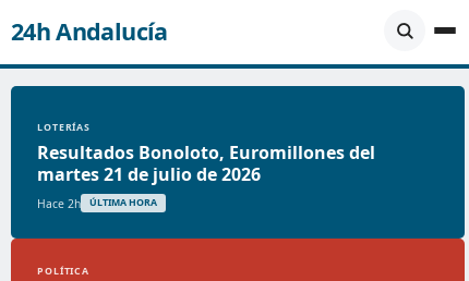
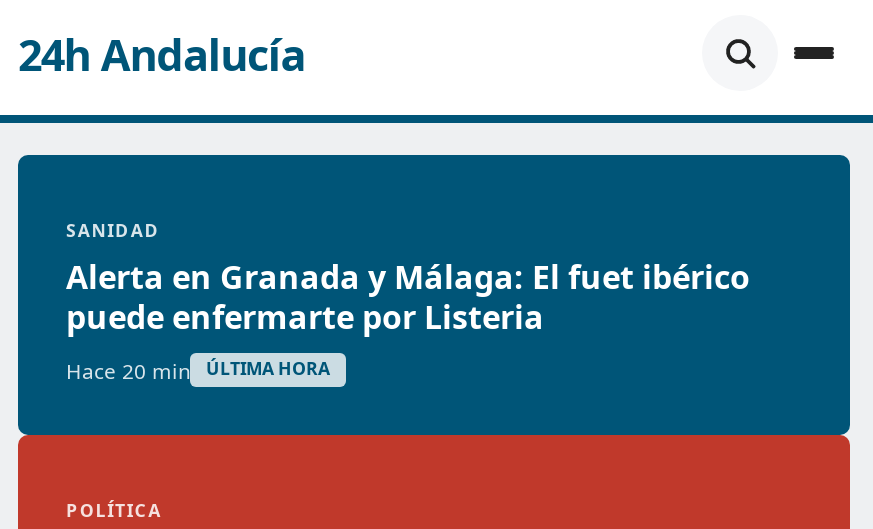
[37,121,375,211] LOTERÍAS | Resultados Bonoloto, Euromillones del | martes 21 de julio de 2026 | Hace 2h -> [66,219,750,384] SANIDAD | Alerta en Granada y Málaga: El fuet ibérico | puede enfermarte por Listeria | Hace 20 min

